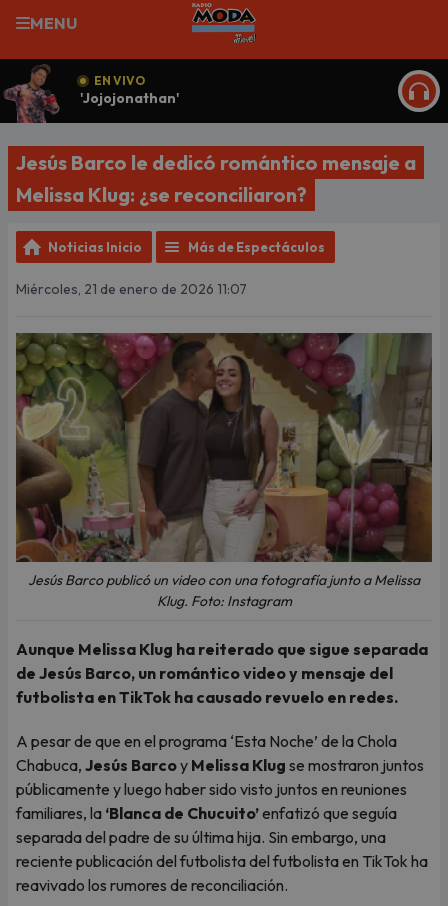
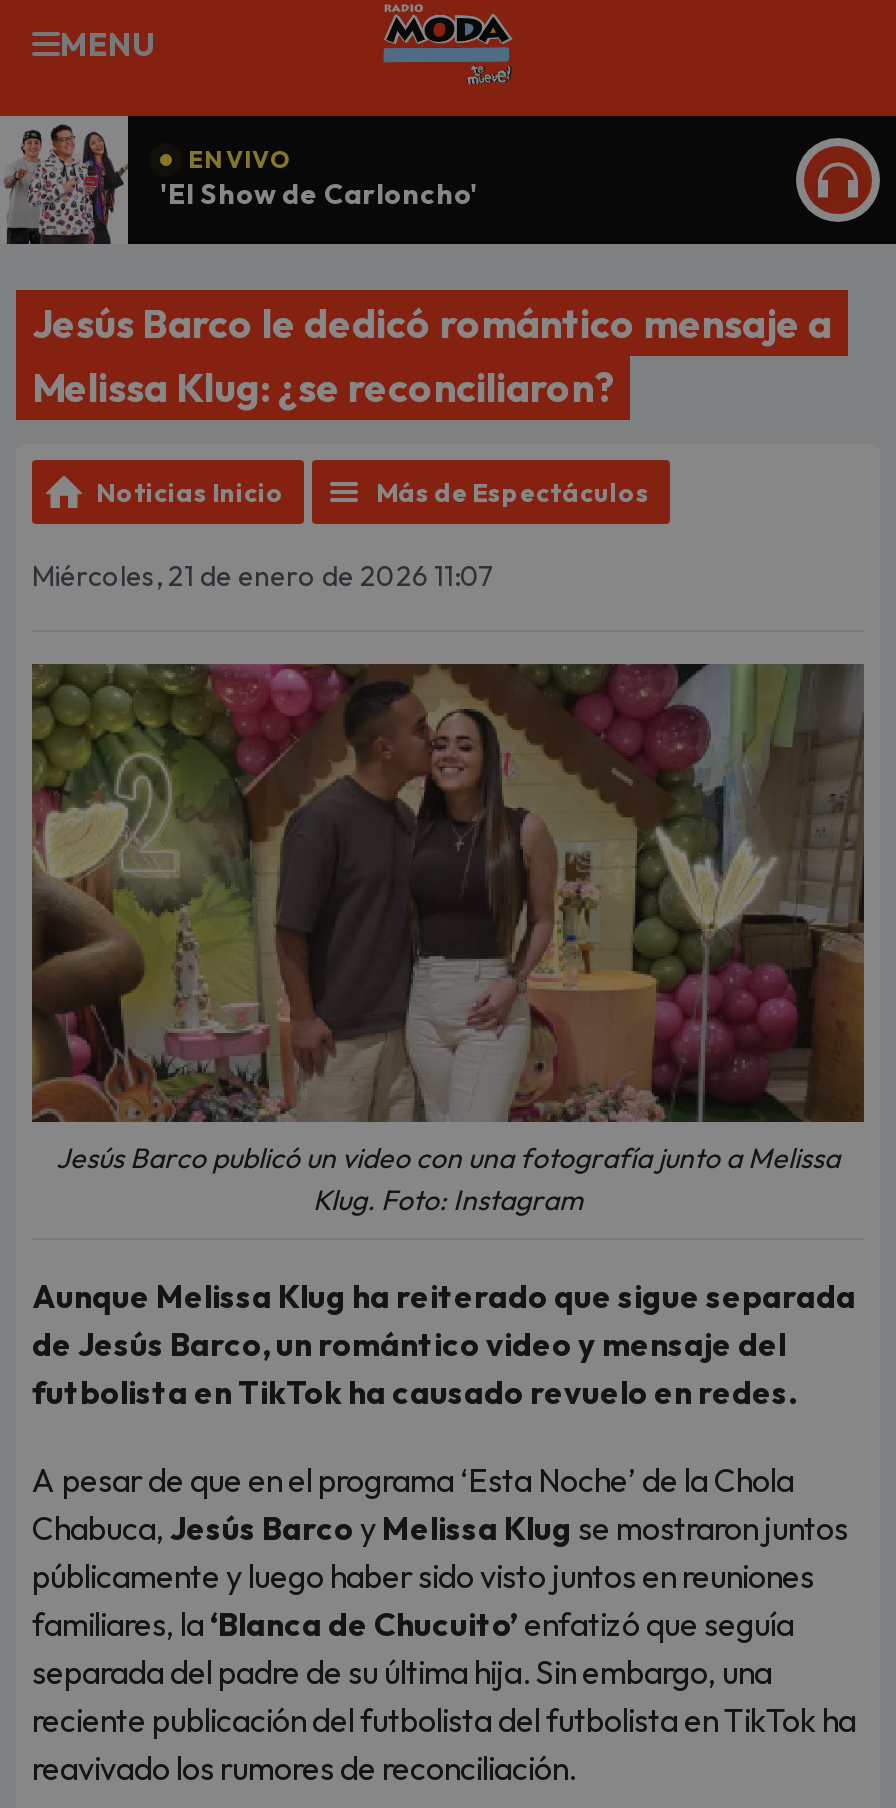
[3,58,180,124] [image] | 'Jojojonathan' -> [6,114,478,246] [image] | 'El Show de Carloncho'

